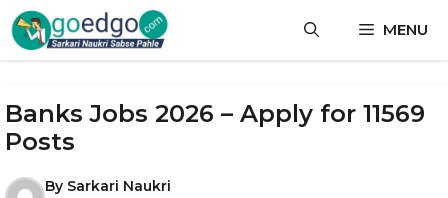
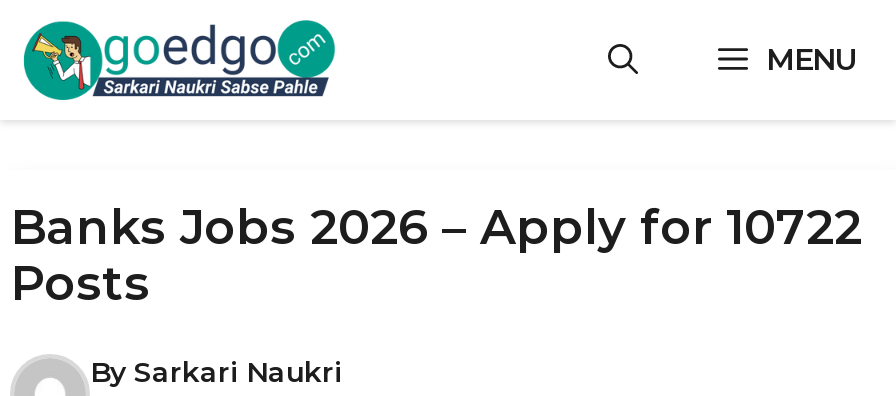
[5,99,425,128] Banks Jobs 2026 – Apply for 11569 -> [10,198,862,256] Banks Jobs 2026 – Apply for 10722

